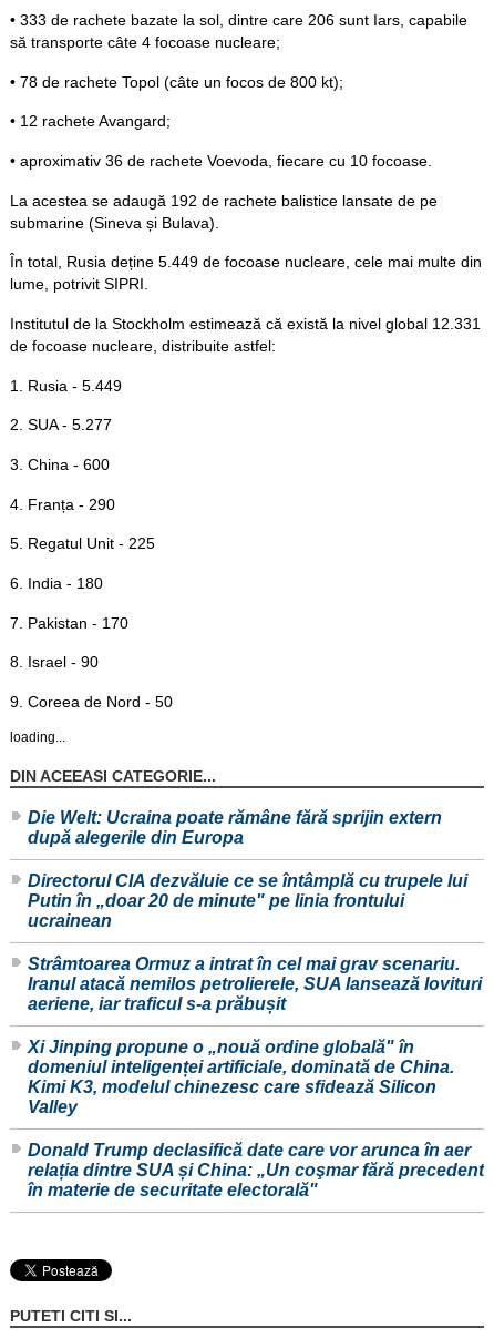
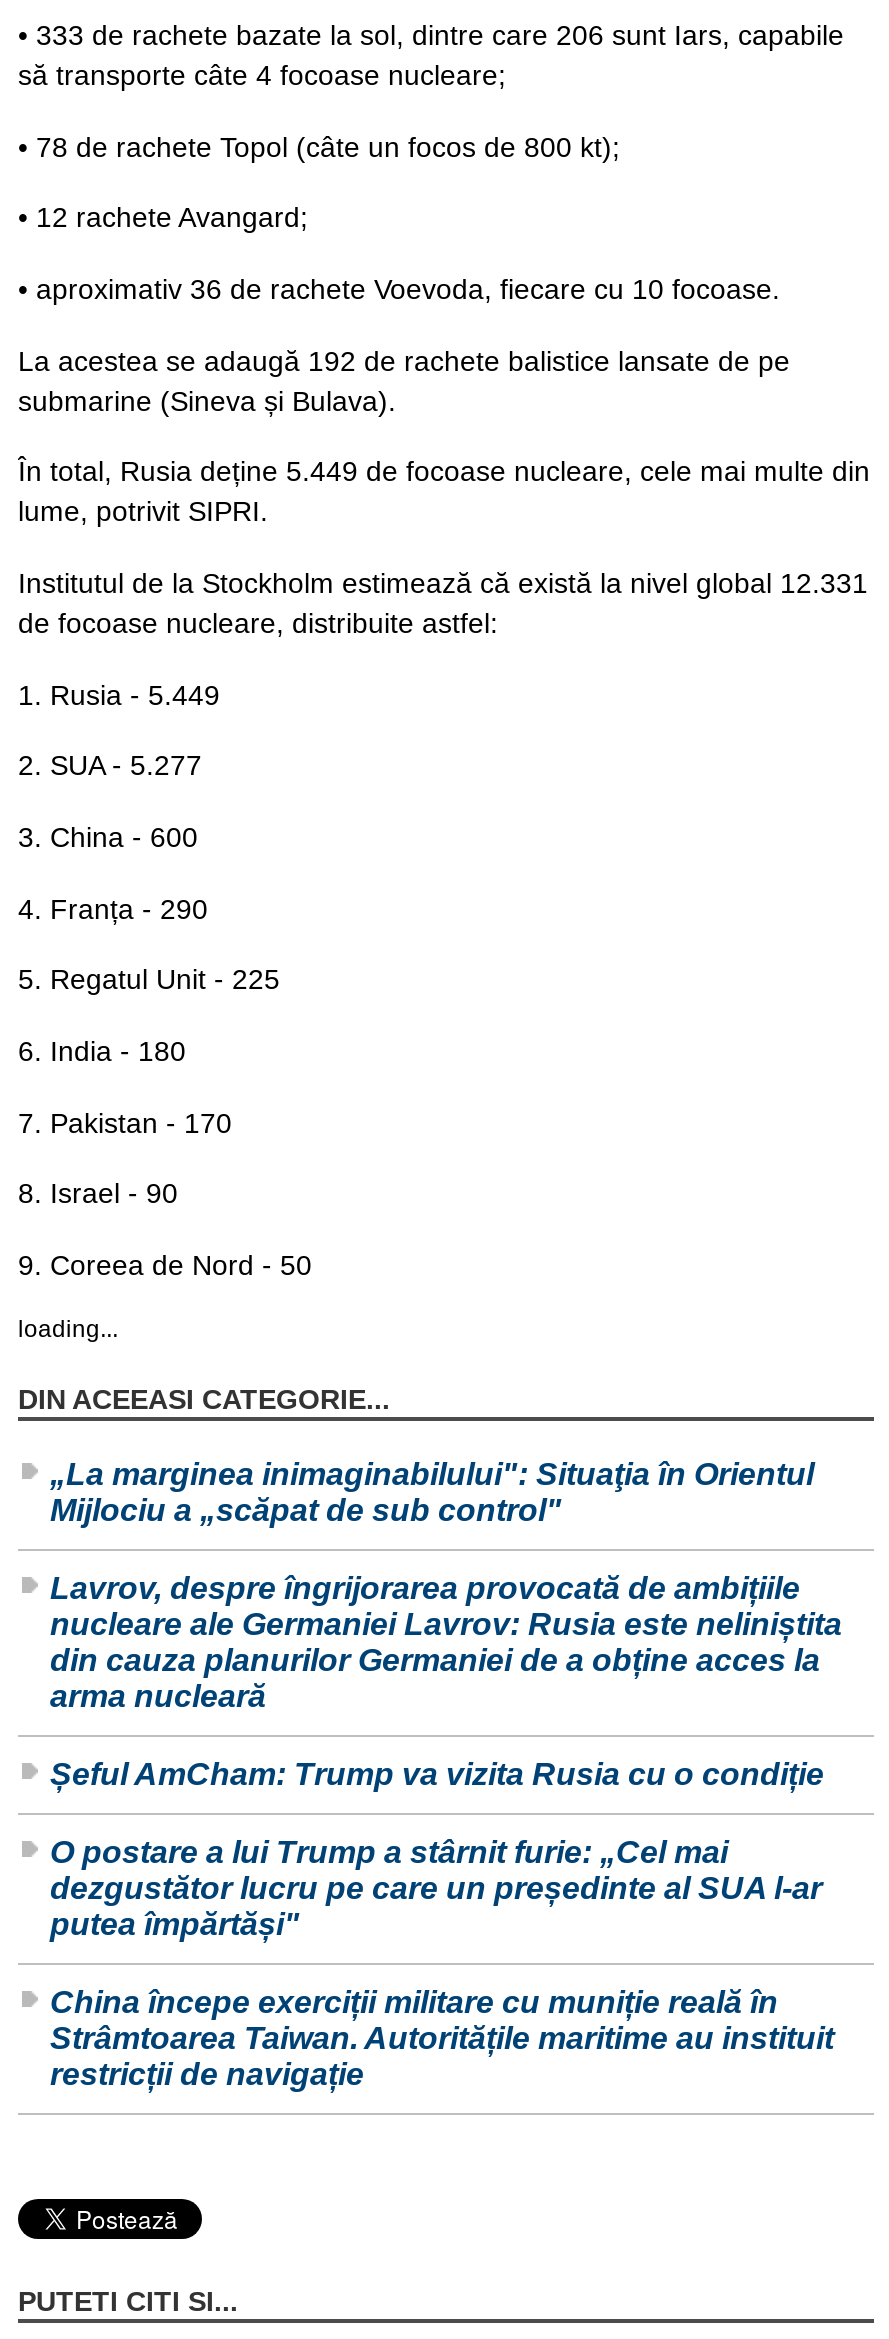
[28,808,442,846] Die Welt: Ucraina poate rămâne fără sprijin extern | după alegerile din Europa -> [50,1456,814,1526] „La marginea inimaginabilului": Situaţia în Orientul | Mijlociu a „scăpat de sub control"
[28,871,467,930] Directorul CIA dezvăluie ce se întâmplă cu trupele lui | Putin în „doar 20 de minute" pe linia frontului | ucrainean -> [50,1570,842,1712] Lavrov, despre îngrijorarea provocată de ambițiile | nucleare ale Germaniei Lavrov: Rusia este neliniștita | din cauza planurilor Germaniei de a obține acces la | arma nucleară
[28,954,482,1013] Strâmtoarea Ormuz a intrat în cel mai grav scenariu. | Iranul atacă nemilos petrolierele, SUA lansează lovituri | aeriene, iar traficul s-a prăbușit -> [50,1756,824,1790] Șeful AmCham: Trump va vizita Rusia cu o condiție
[28,1037,454,1116] Xi Jinping propune o „nouă ordine globală" în | domeniul inteligenței artificiale, dominată de China. | Kimi K3, modelul chinezesc care sfidează Silicon | Valley -> [50,1834,822,1940] O postare a lui Trump a stârnit furie: „Cel mai | dezgustător lucru pe care un președinte al SUA l-ar | putea împărtăși"
[28,1140,484,1199] Donald Trump declasifică date care vor arunca în aer | relația dintre SUA și China: „Un coşmar fără precedent | în materie de securitate electorală" -> [50,1984,834,2090] China începe exerciții militare cu muniție reală în | Strâmtoarea Taiwan. Autoritățile maritime au instituit | restricții de navigație

